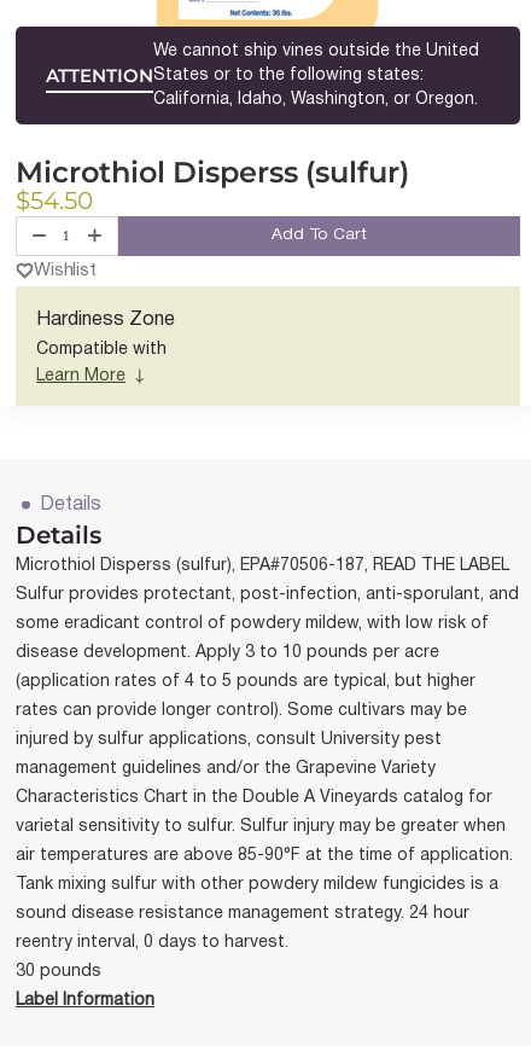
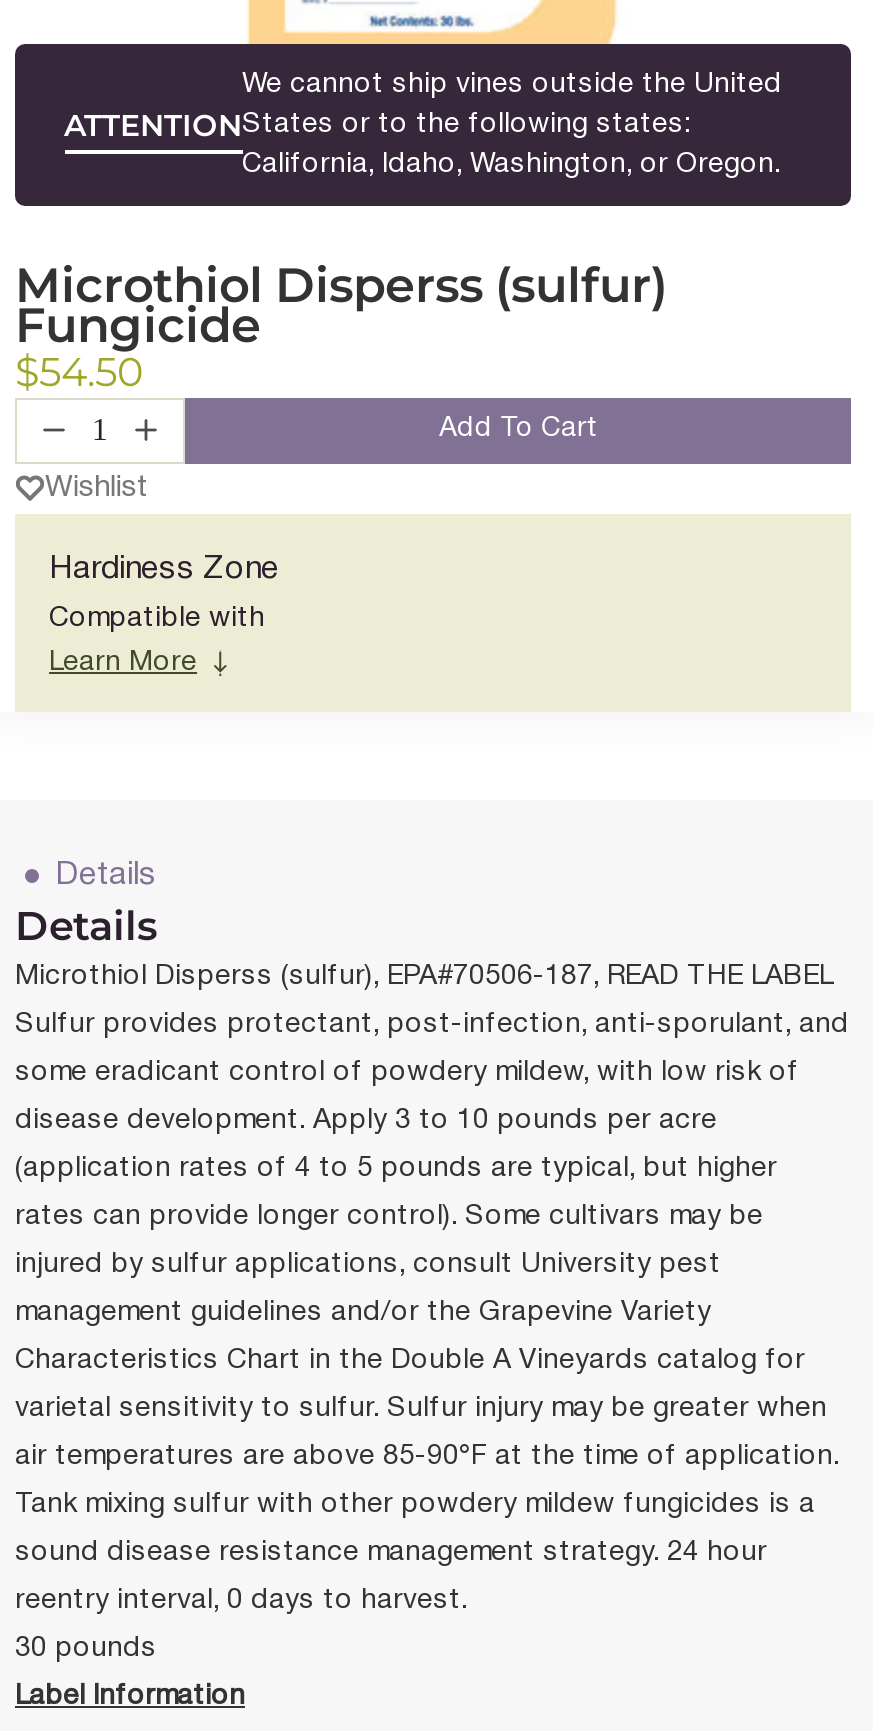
none -> [15,297,261,355] Fungicide

